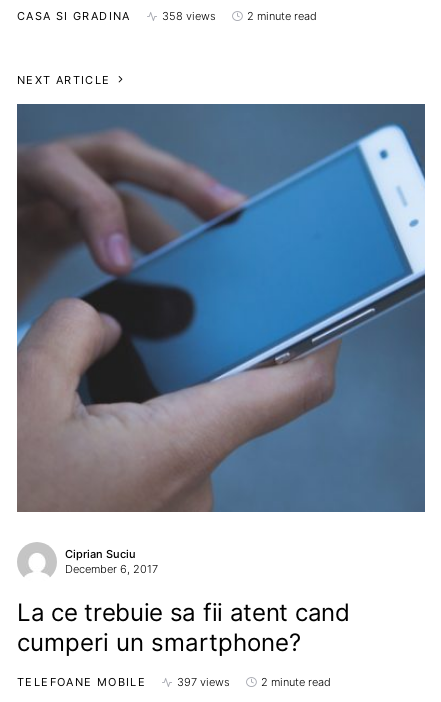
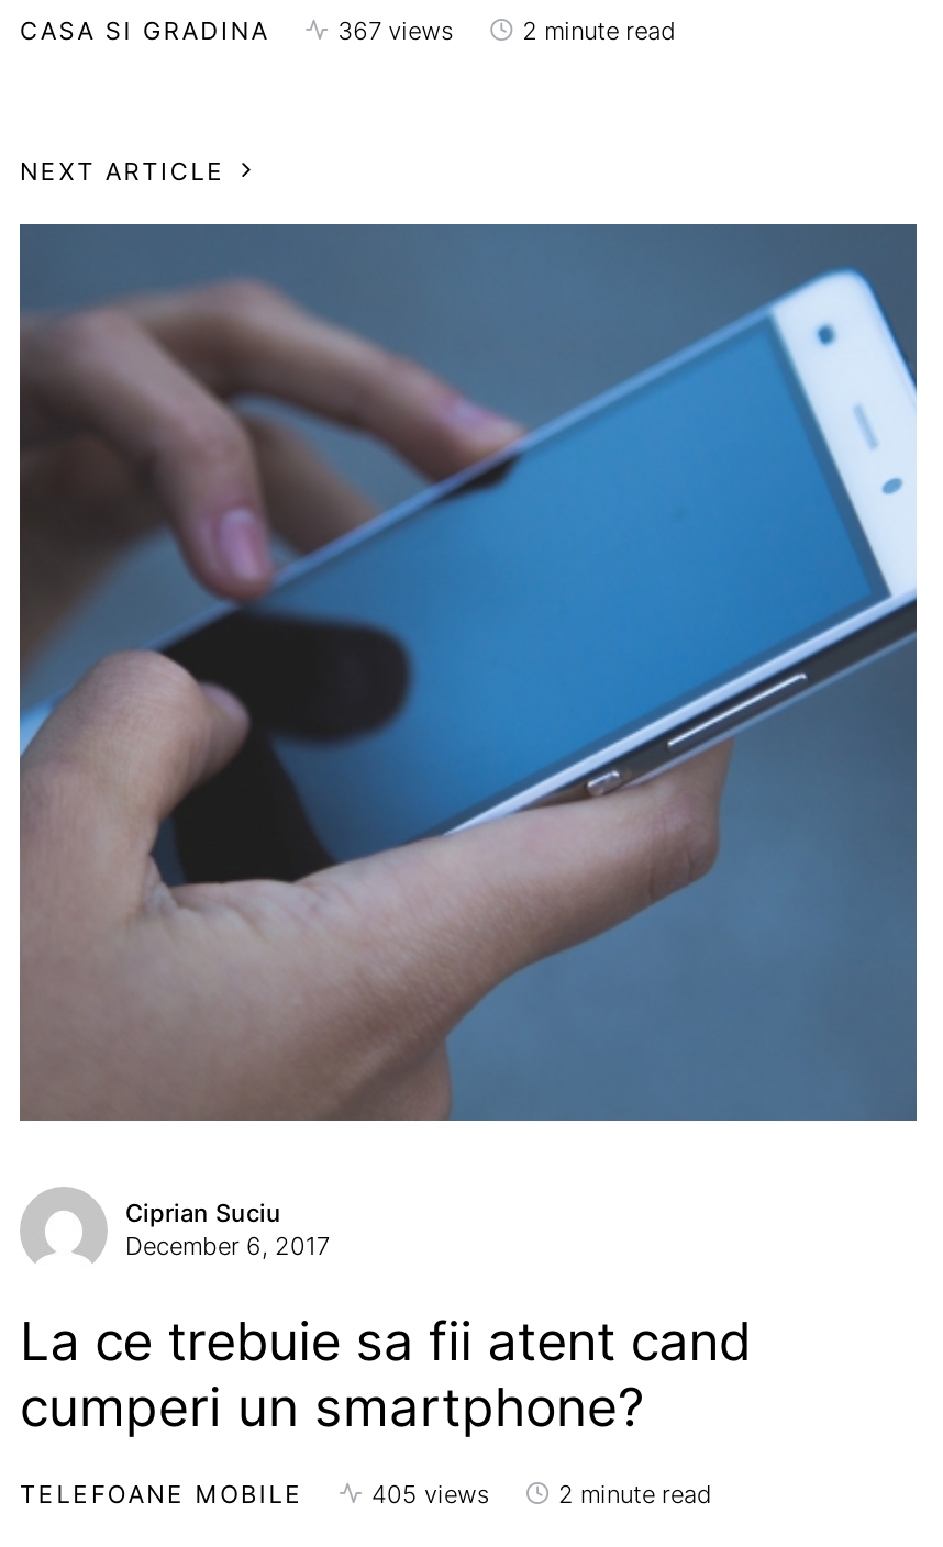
[162,9,216,23] 358 views -> [338,14,454,45] 367 views
[177,675,230,689] 397 views -> [371,1478,490,1508] 405 views

